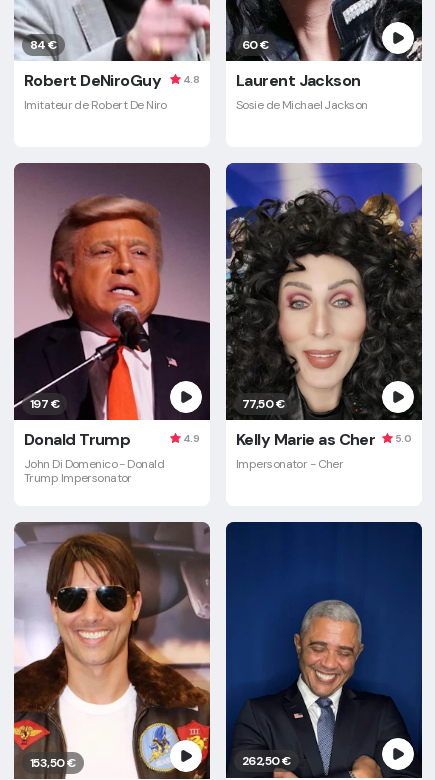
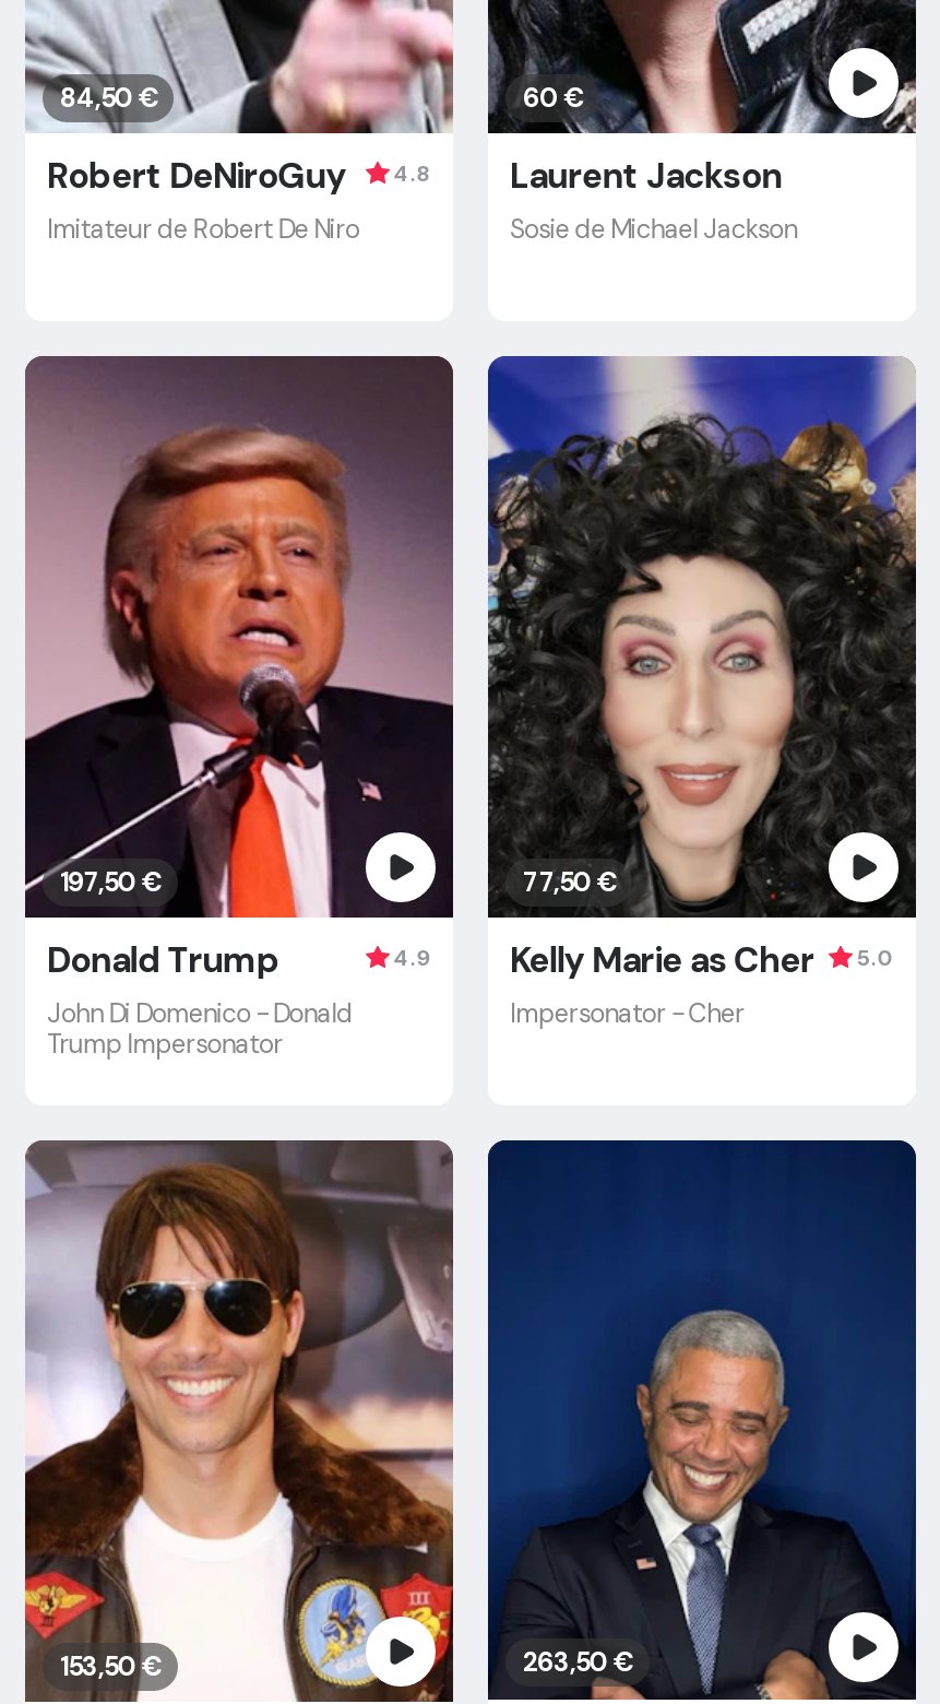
[30,37,57,53] 84 € -> [60,81,156,116] 84,50 €
[30,396,59,412] 197 € -> [60,865,159,900] 197,50 €
[242,753,290,769] 262,50 € -> [523,1645,631,1680] 263,50 €

